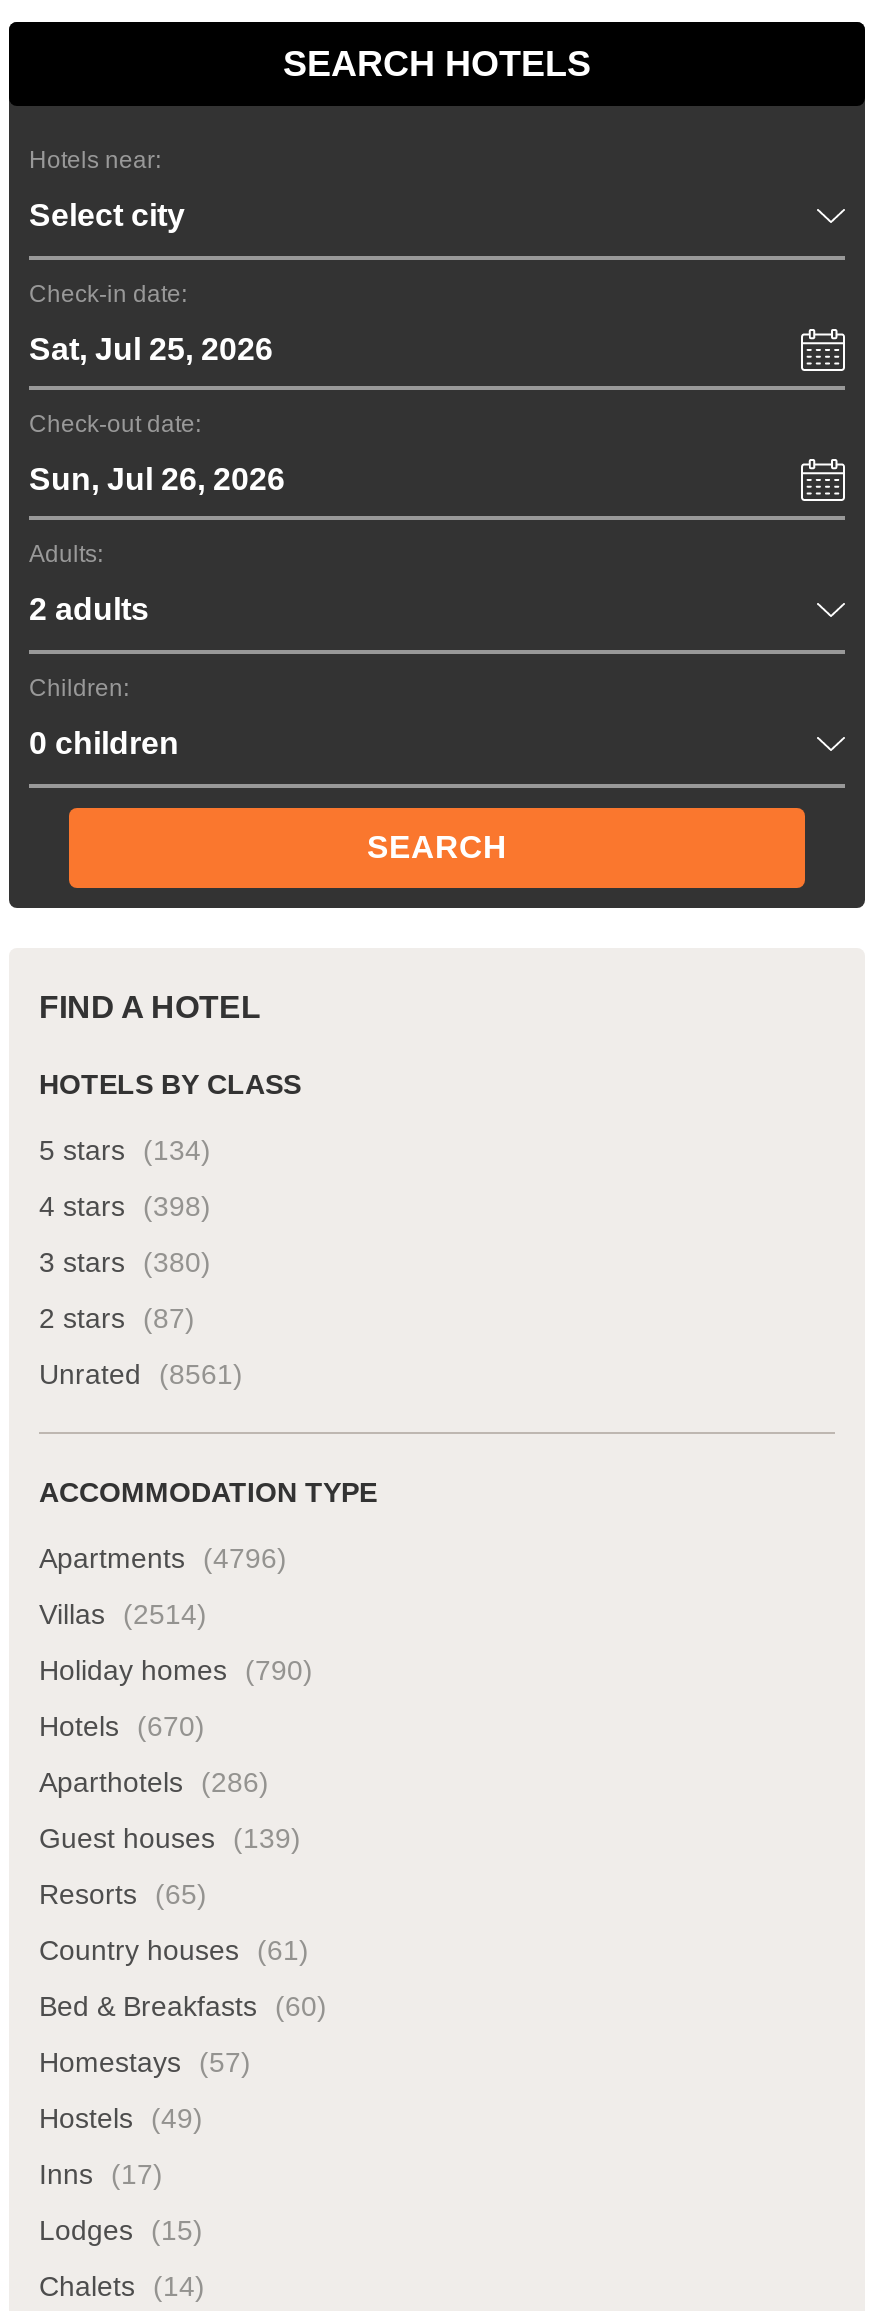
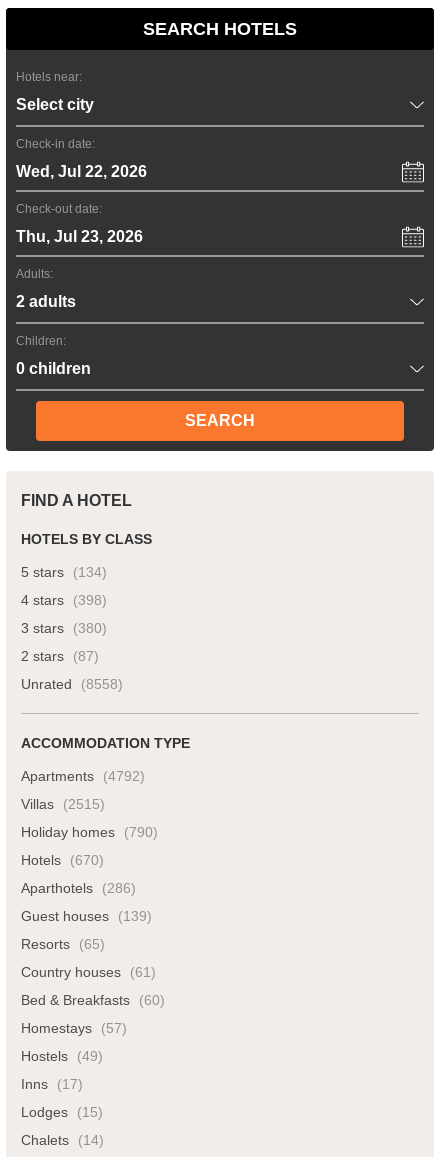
[29,332,273,366] Sat, Jul 25, 2026 -> [16,163,147,180] Wed, Jul 22, 2026
[29,462,285,496] Sun, Jul 26, 2026 -> [16,228,143,245] Thu, Jul 23, 2026
[39,1358,243,1390] Unrated (8561) -> [21,676,123,692] Unrated (8558)
[39,1542,287,1574] Apartments (4796) -> [21,768,145,784] Apartments (4792)
[39,1598,207,1630] Villas (2514) -> [21,796,105,812] Villas (2515)

